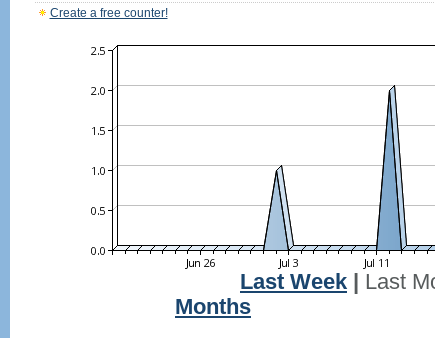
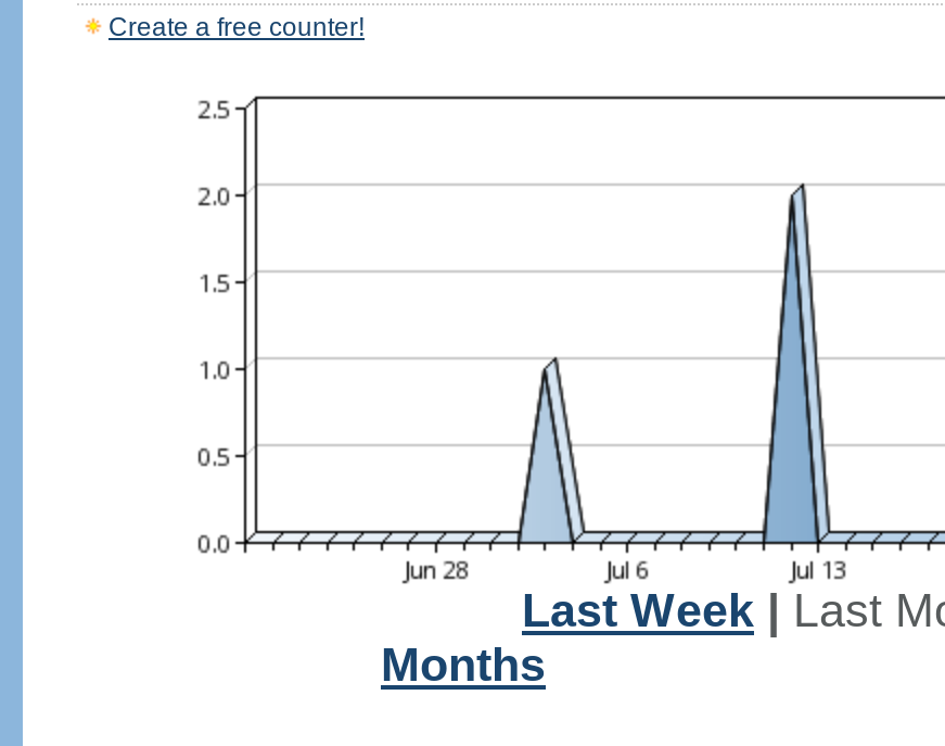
[350,84,408,251] [image] -> [758,181,884,544] [image]
[237,164,295,251] [image] -> [515,355,639,542] [image]

